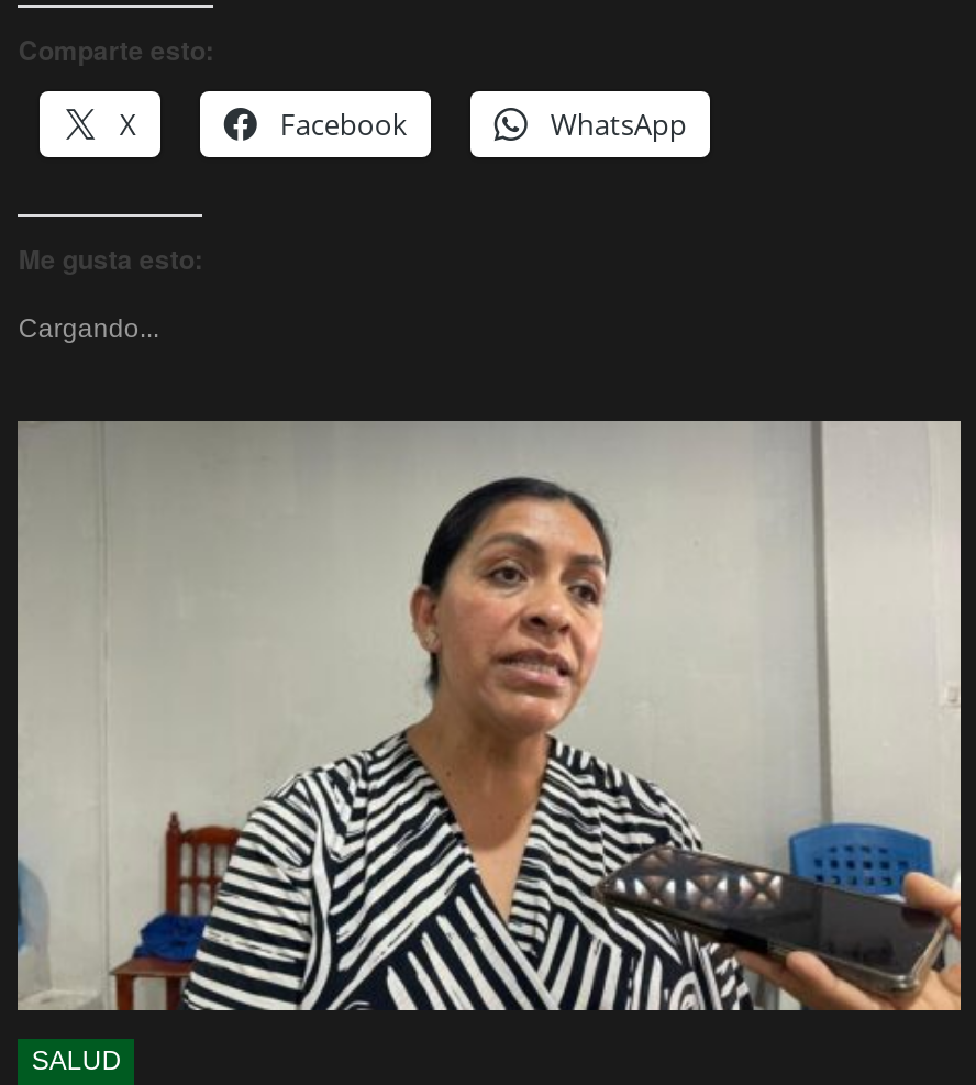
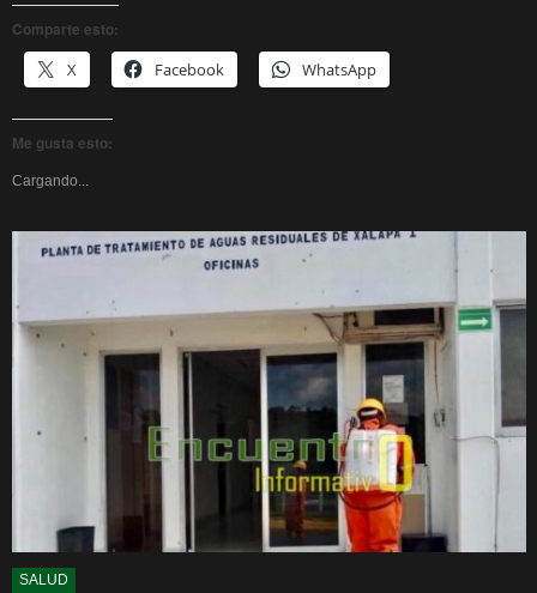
[18,421,963,1012] [image] -> [11,231,527,553] [image]

